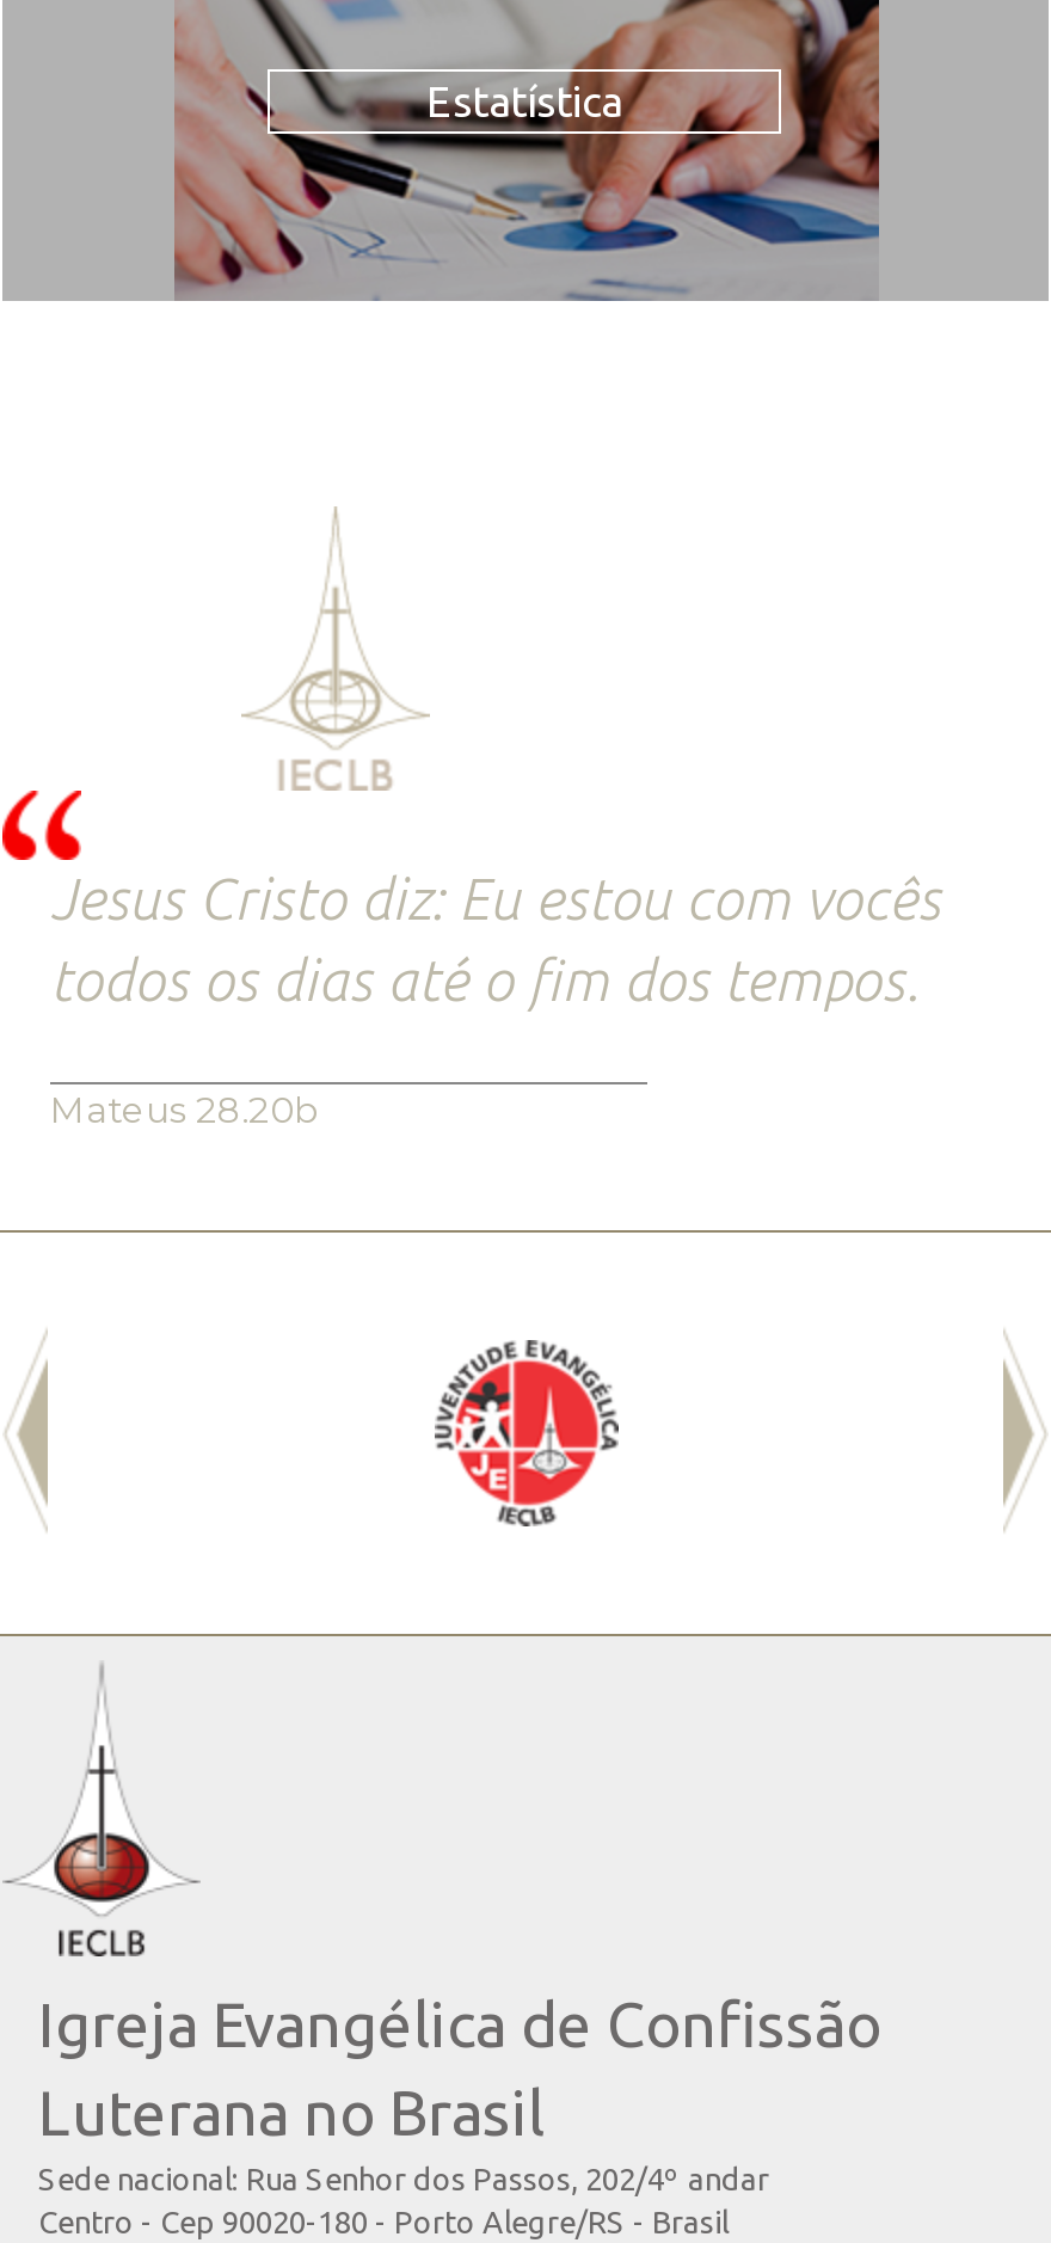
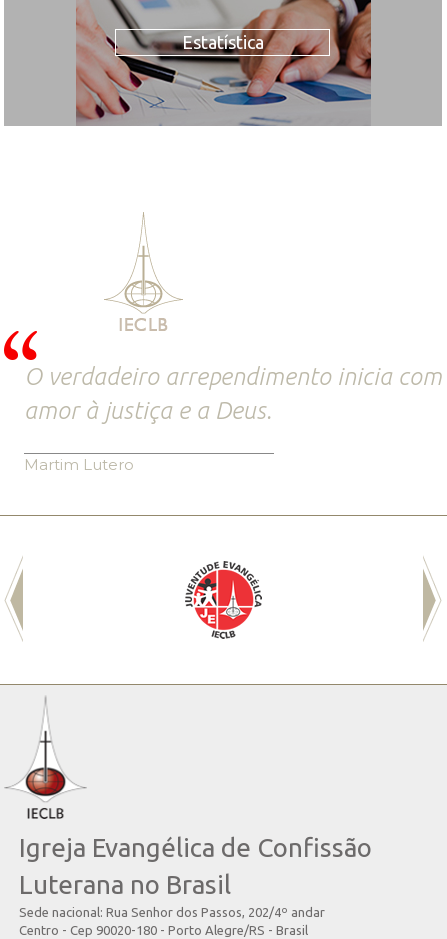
[50,867,941,1013] Jesus Cristo diz: Eu estou com vocês | todos os dias até o fim dos tempos. -> [24,363,442,424] O verdadeiro arrependimento inicia com | amor à justiça e a Deus.
[50,1087,320,1132] Mateus 28.20b -> [24,455,134,474] Martim Lutero

